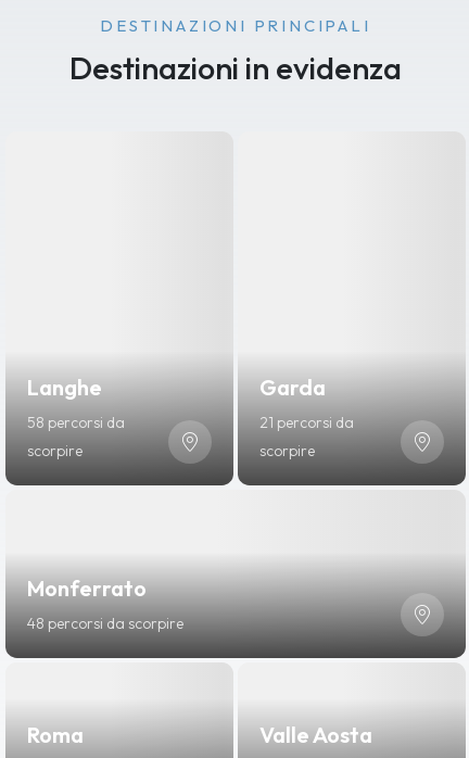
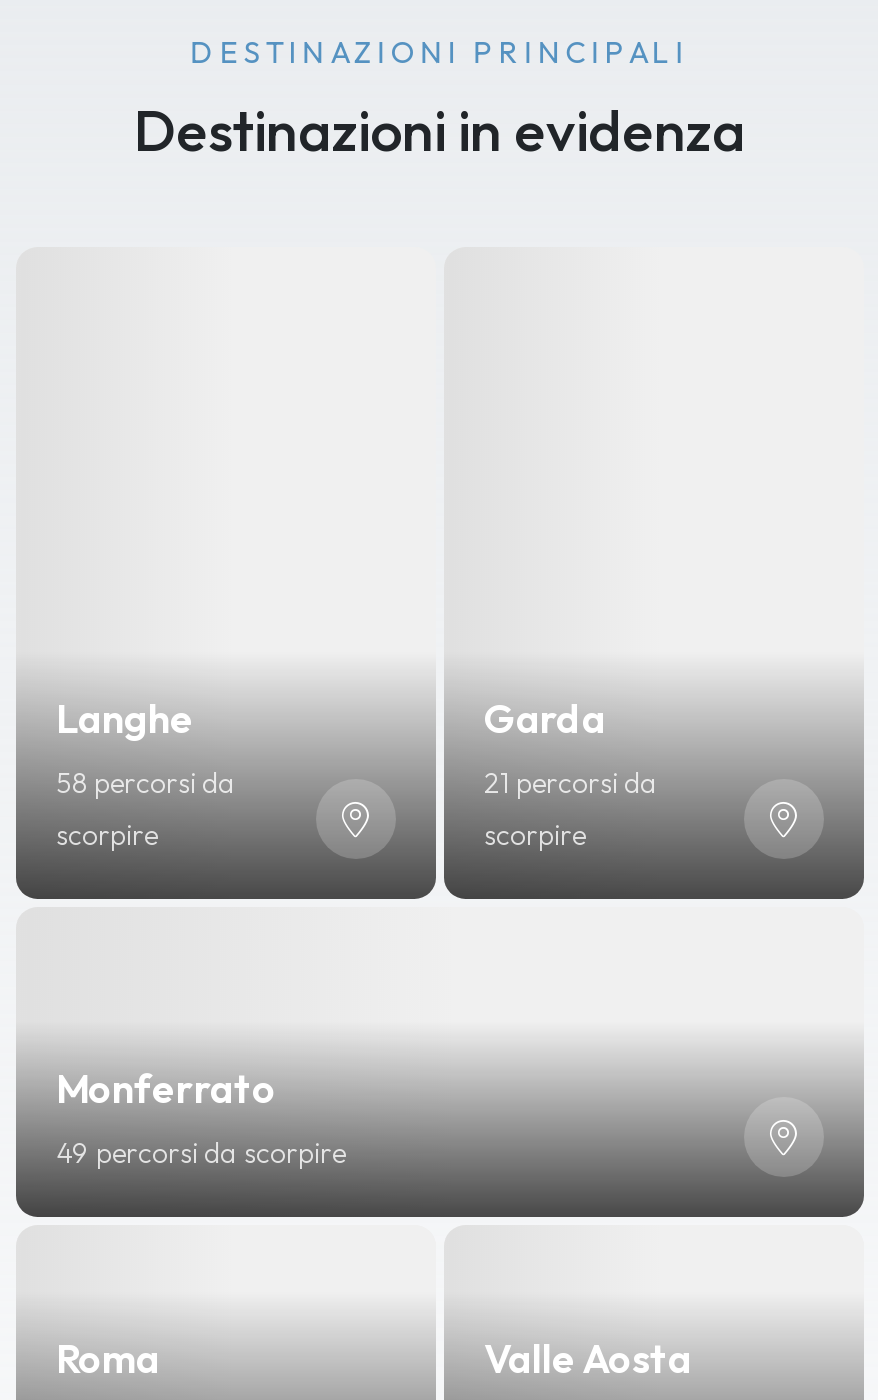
[27,614,183,633] 48 percorsi da scorpire -> [56,1135,346,1171] 49 percorsi da scorpire

